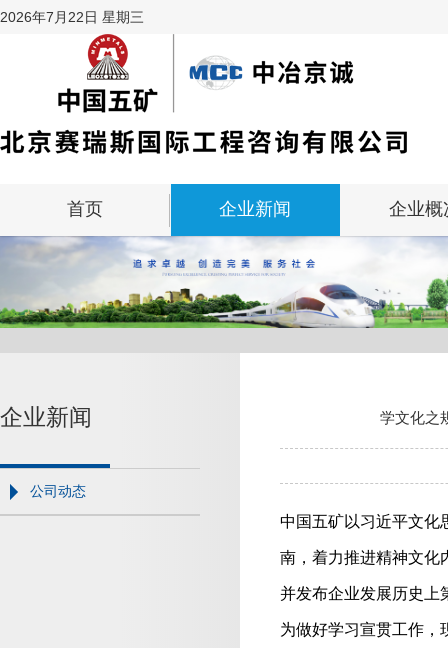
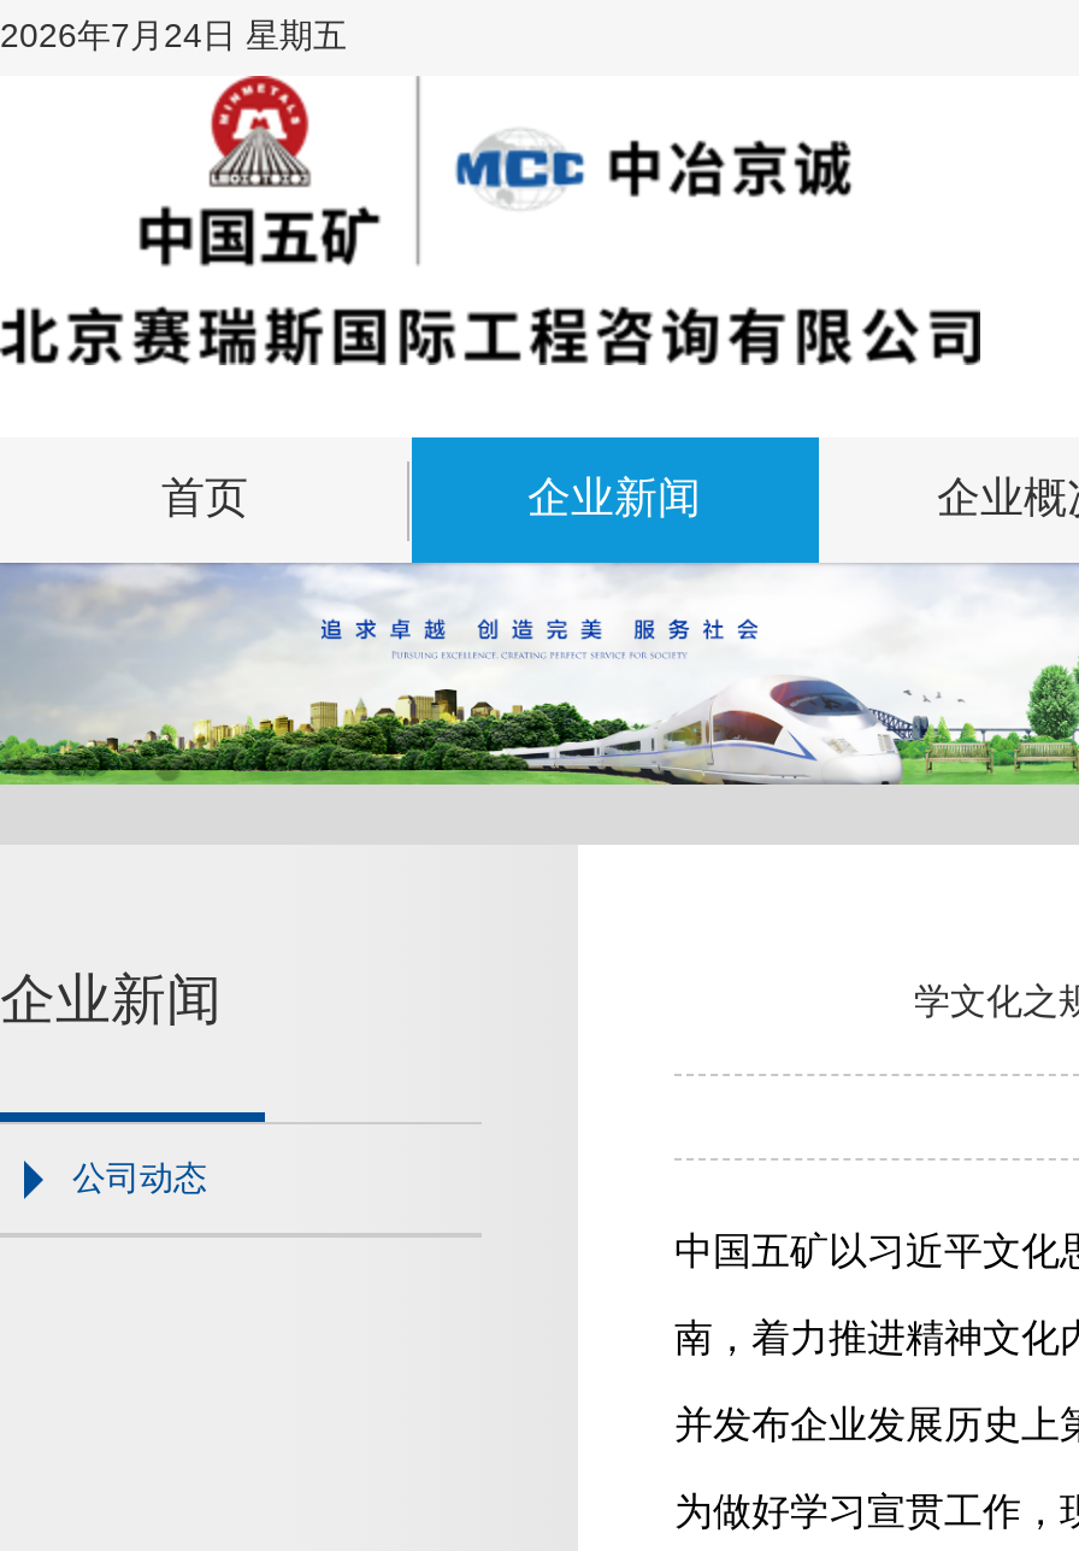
[0,9,144,25] 2026年7月22日 星期三 -> [0,16,347,54] 2026年7月24日 星期五

